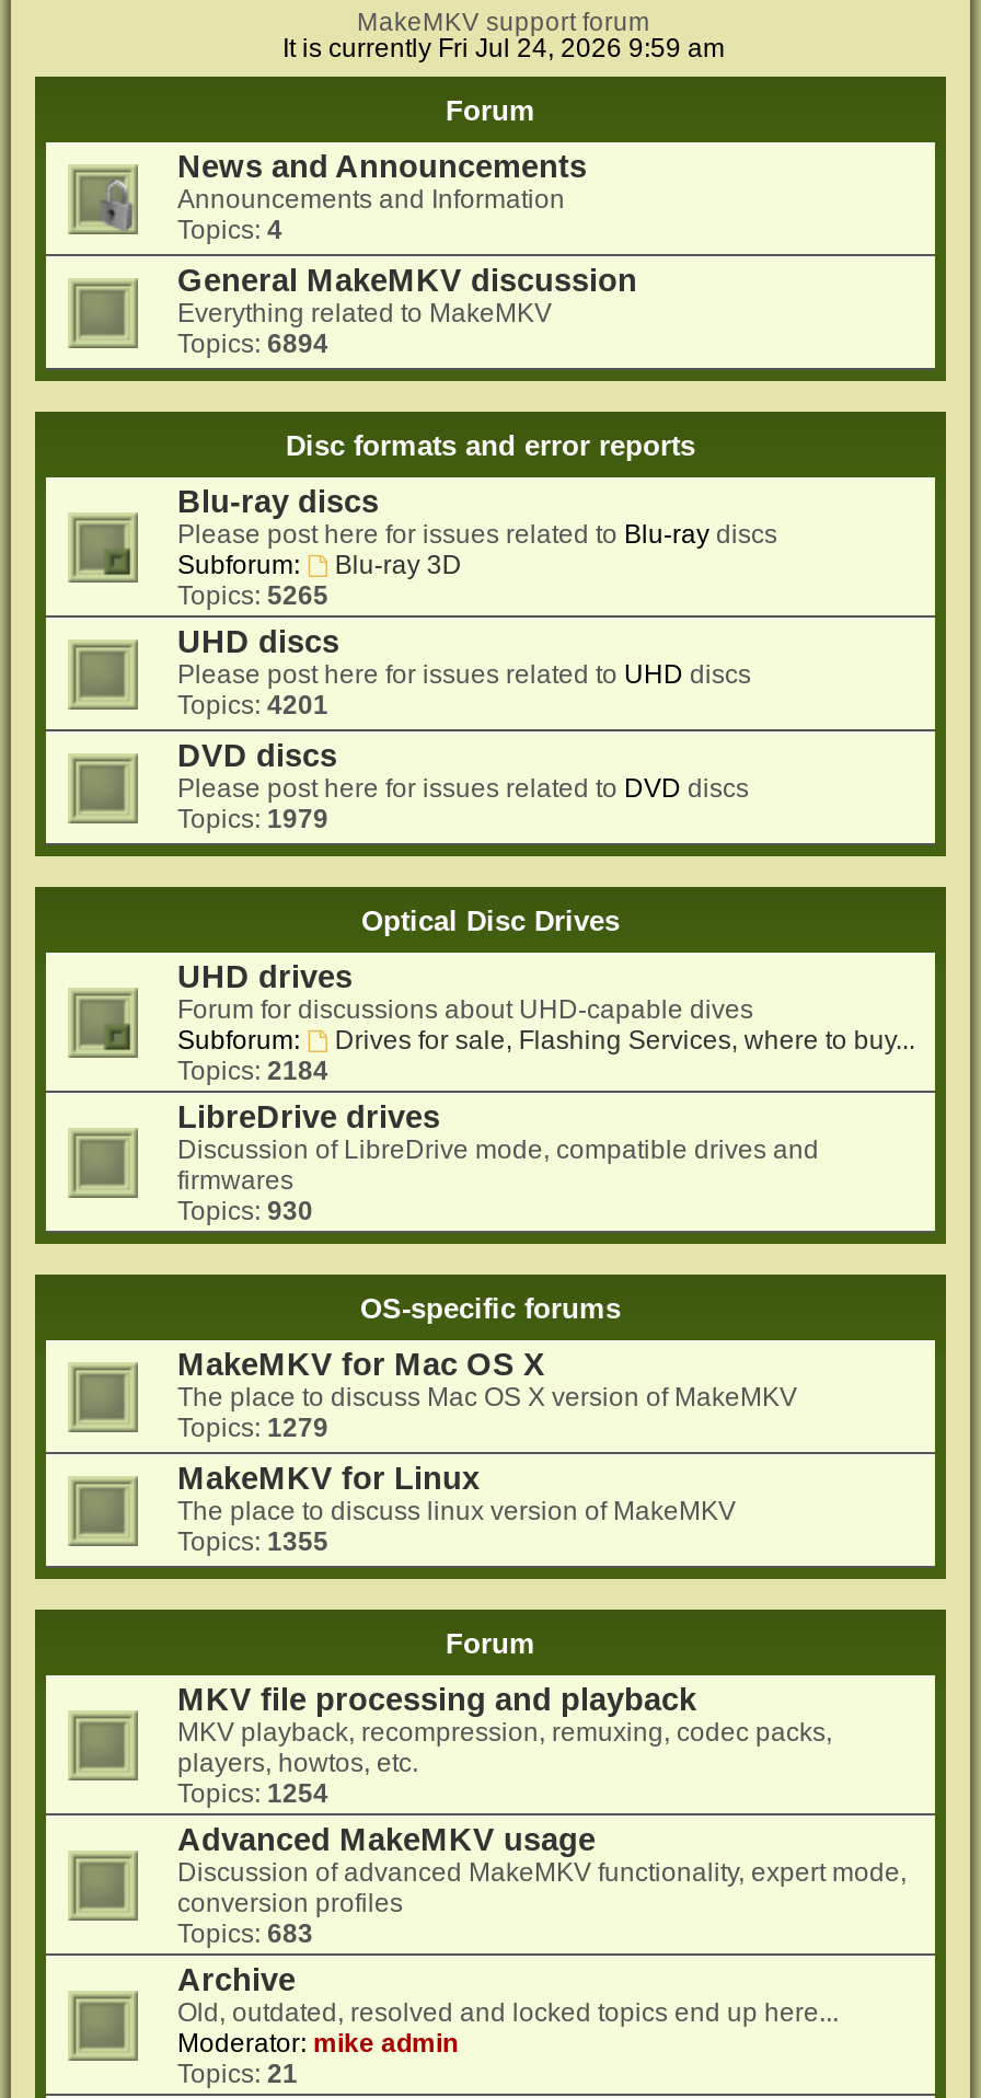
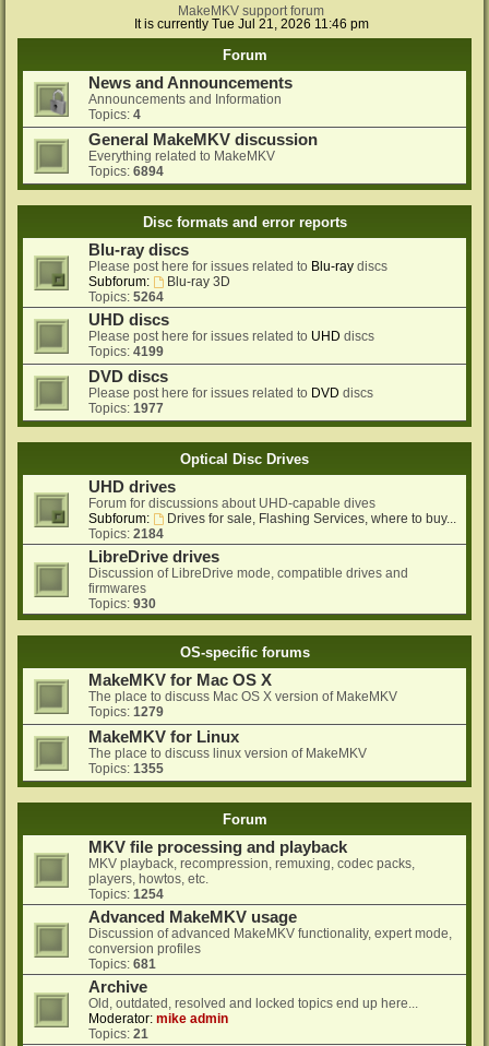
[282,33,725,64] It is currently Fri Jul 24, 2026 9:59 am -> [134,16,368,32] It is currently Tue Jul 21, 2026 11:46 pm
[177,580,328,611] Topics: 5265 -> [88,289,164,305] Topics: 5264
[177,690,328,721] Topics: 4201 -> [88,344,164,359] Topics: 4199
[177,804,328,834] Topics: 1979 -> [88,401,164,416] Topics: 1977
[177,1918,313,1949] Topics: 683 -> [88,956,156,972] Topics: 681

